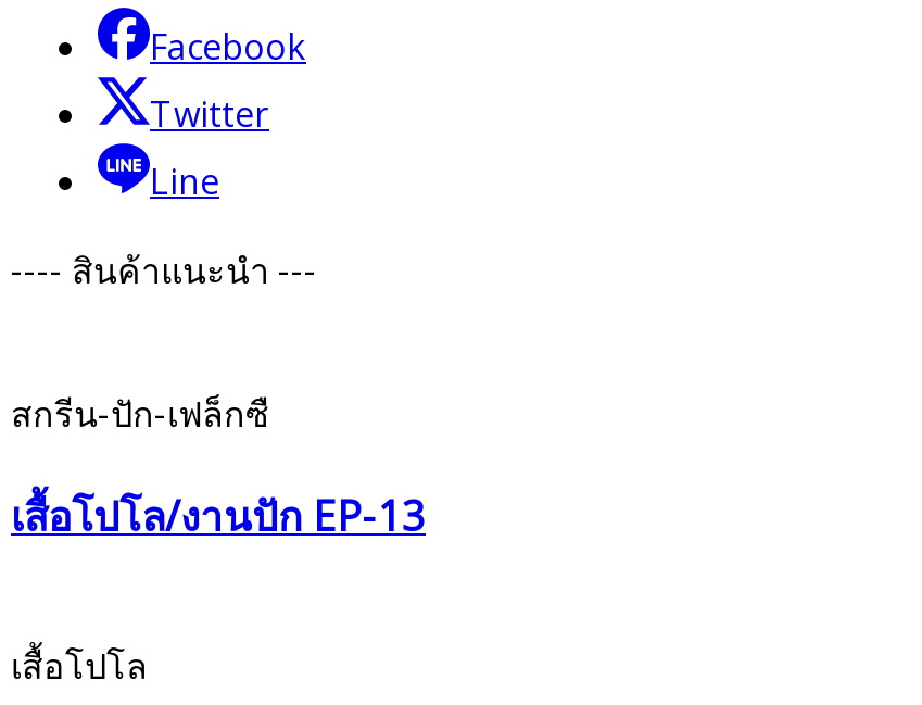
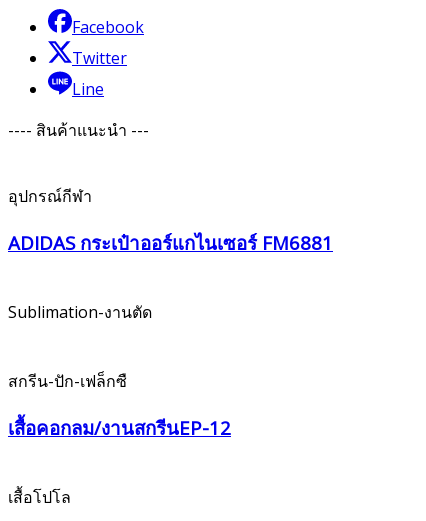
none -> [8,185,333,323] อุปกรณ์กีฬา | ADIDAS กระเป๋าออร์แกไนเซอร์ FM6881 | Sublimation-งานตัด
[11,487,426,541] เสื้อโปโล/งานปัก EP-13 -> [8,415,231,440] เสื้อคอกลม/งานสกรีนEP-12

